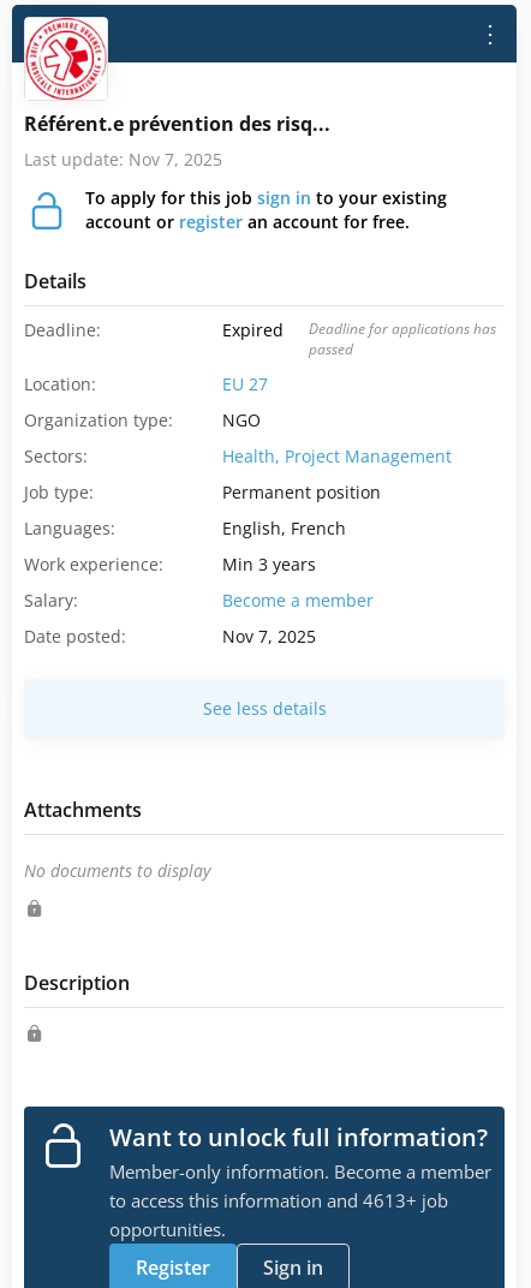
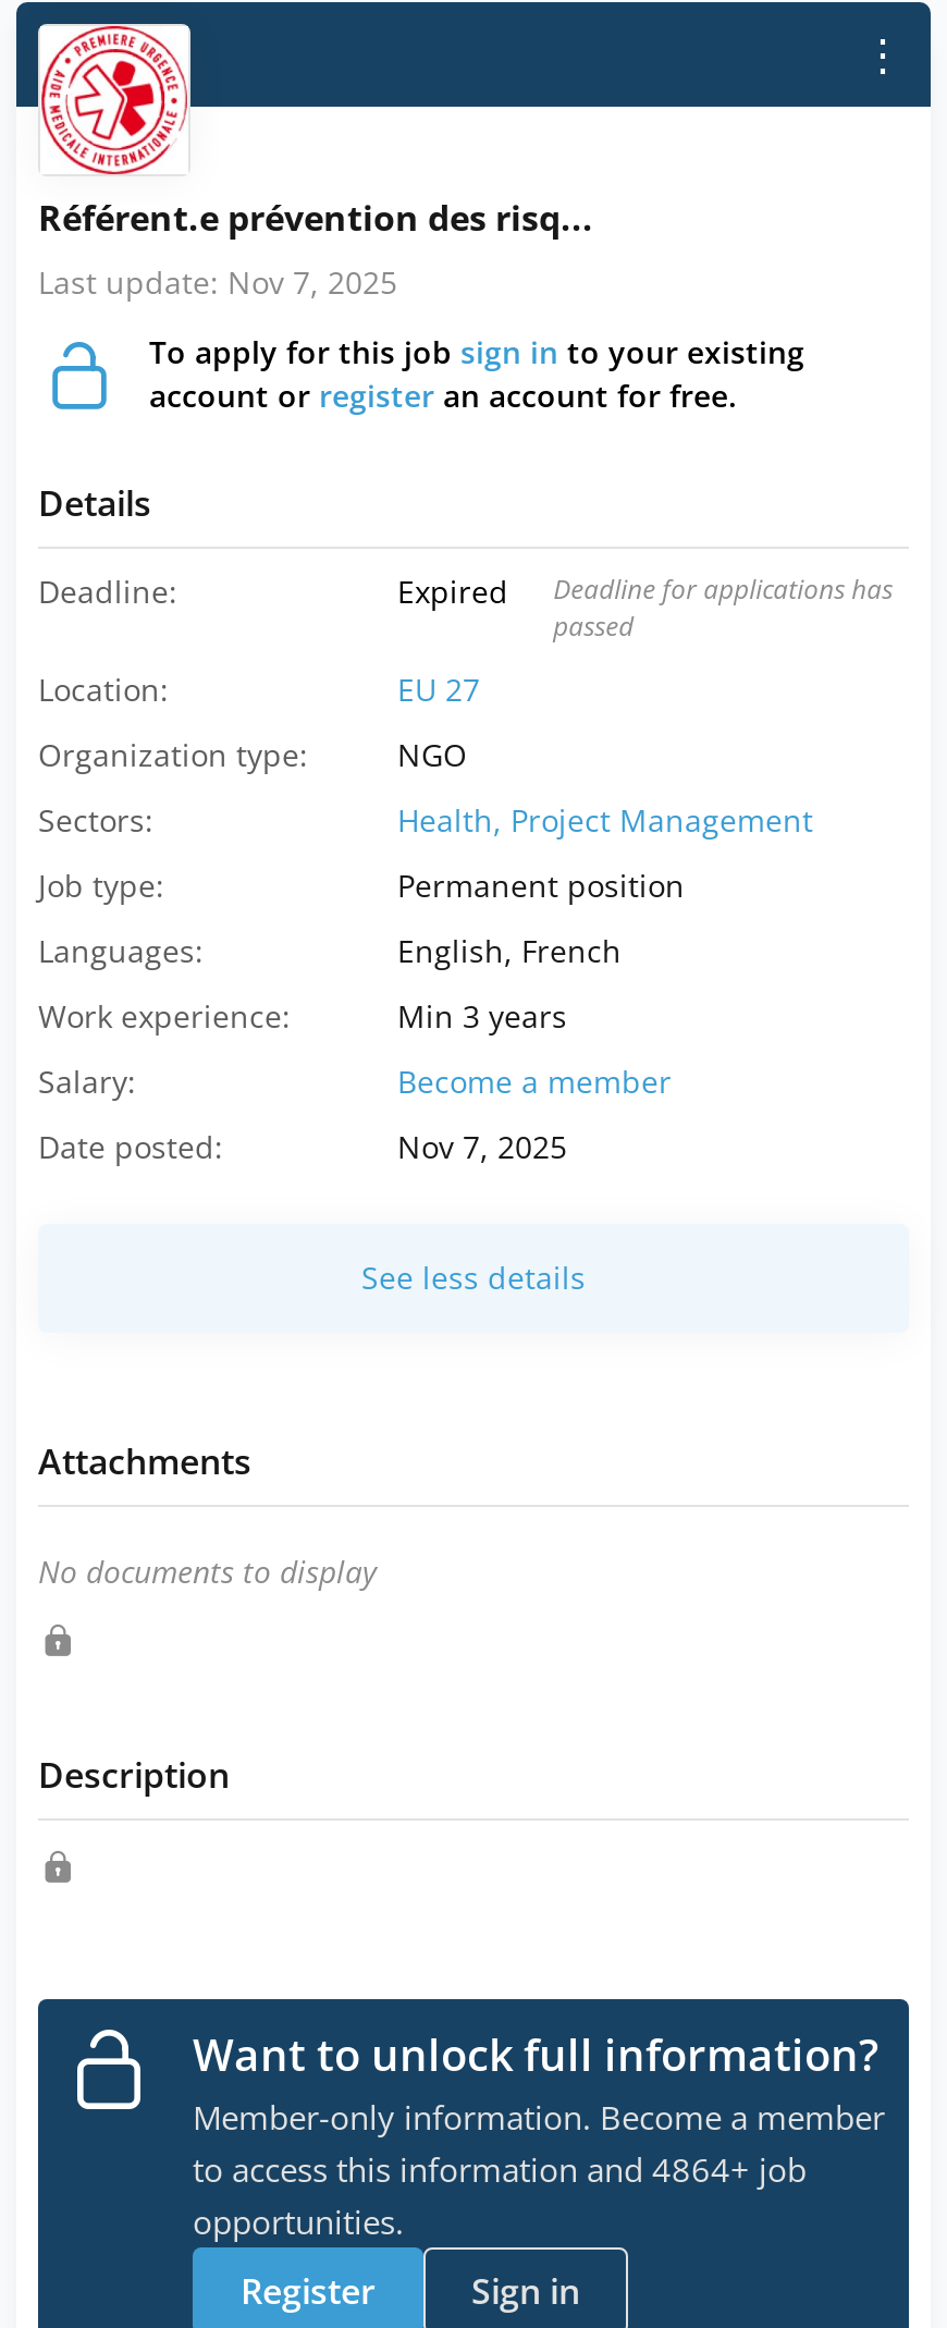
[109,1188,448,1212] to access this information and 4613+ job -> [193,2147,807,2191] to access this information and 4864+ job

